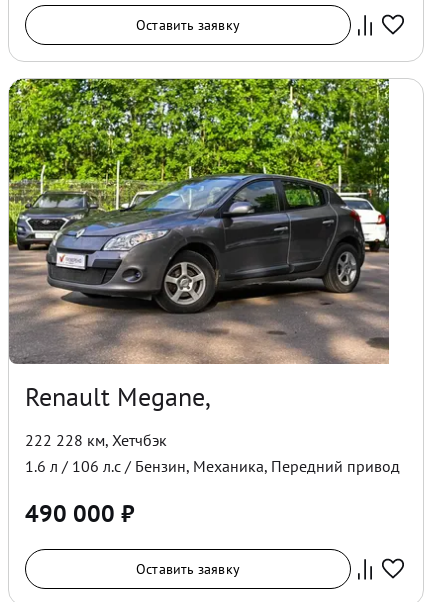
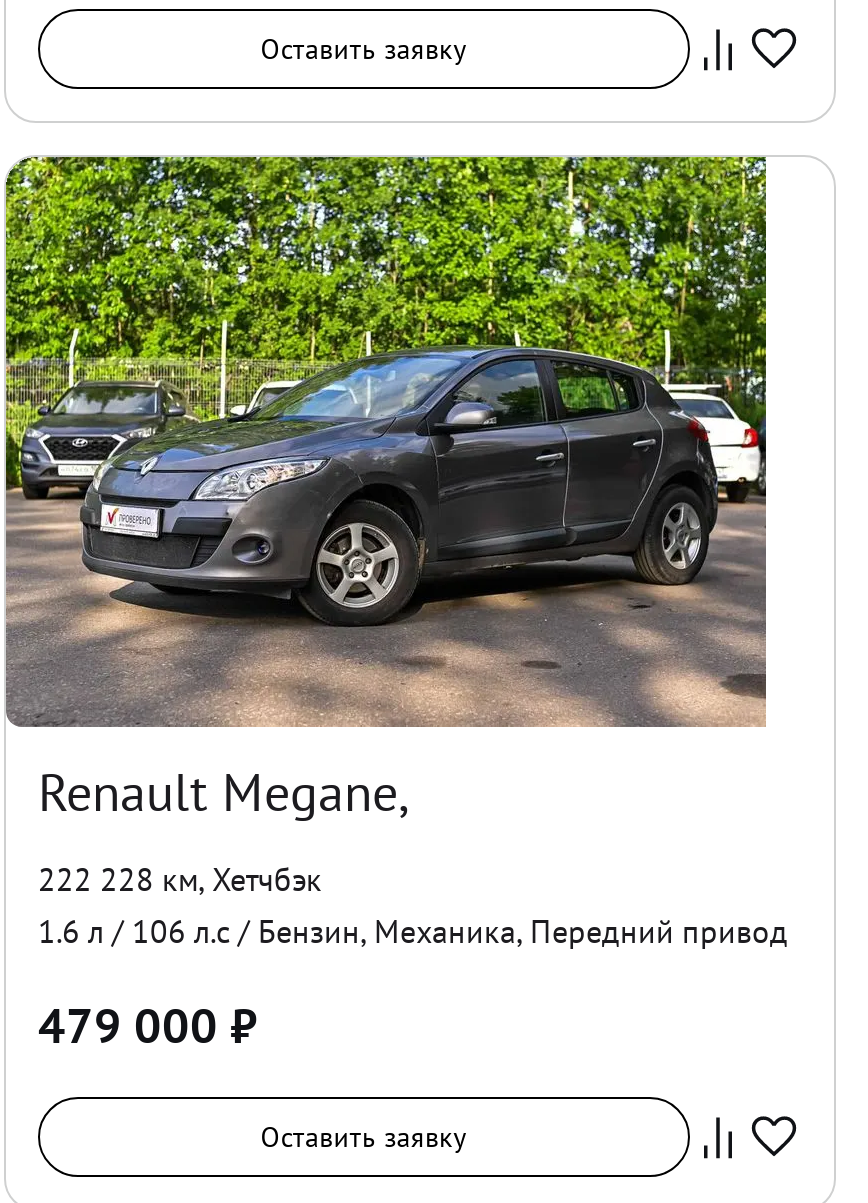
[25,498,135,529] 490 000 ₽ -> [38,995,258,1057] 479 000 ₽

